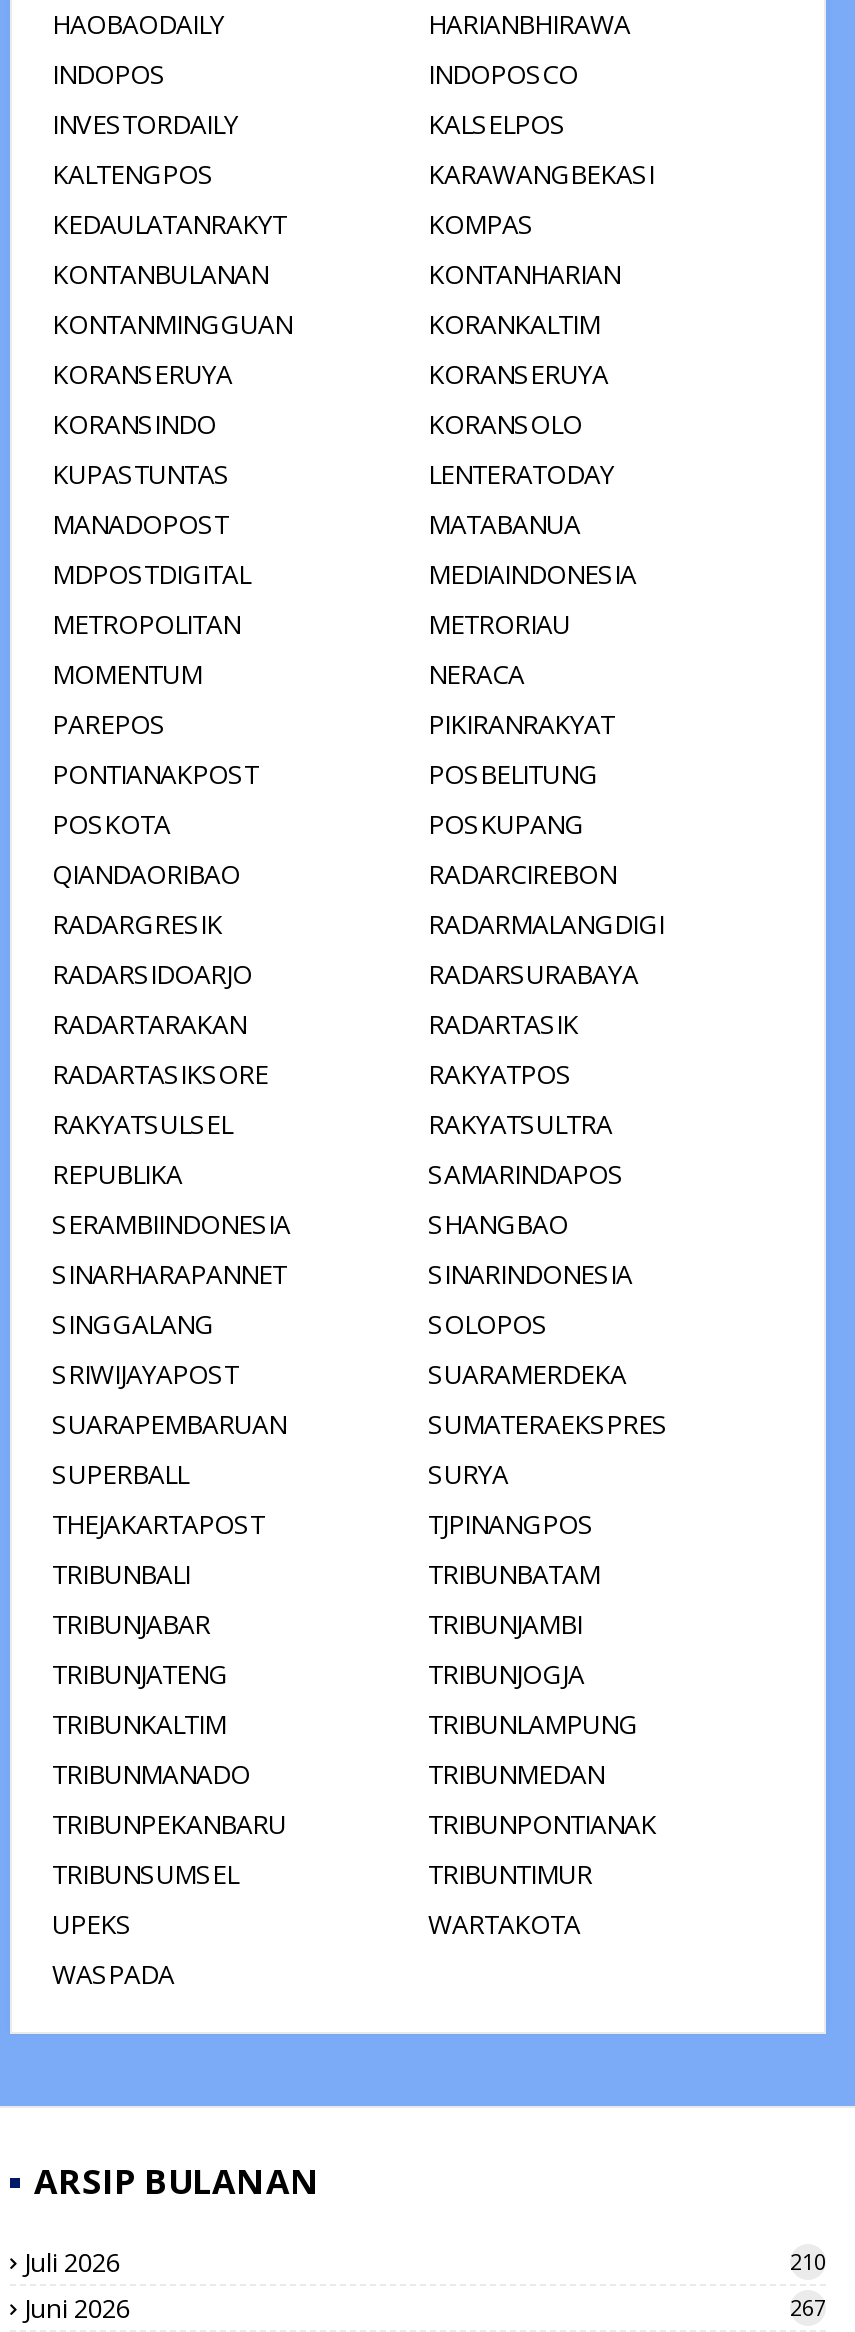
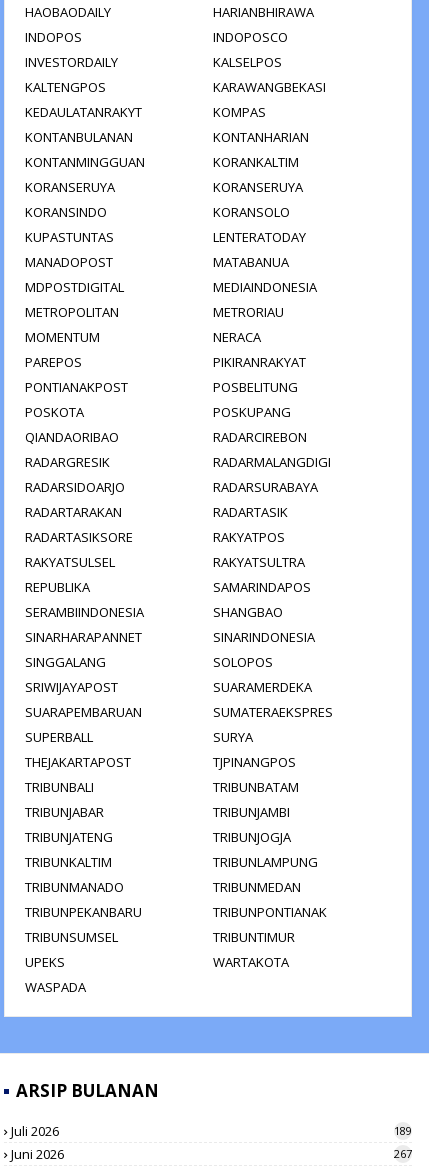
[790,2247,826,2277] 210 -> [394,1123,412,1138] 189

